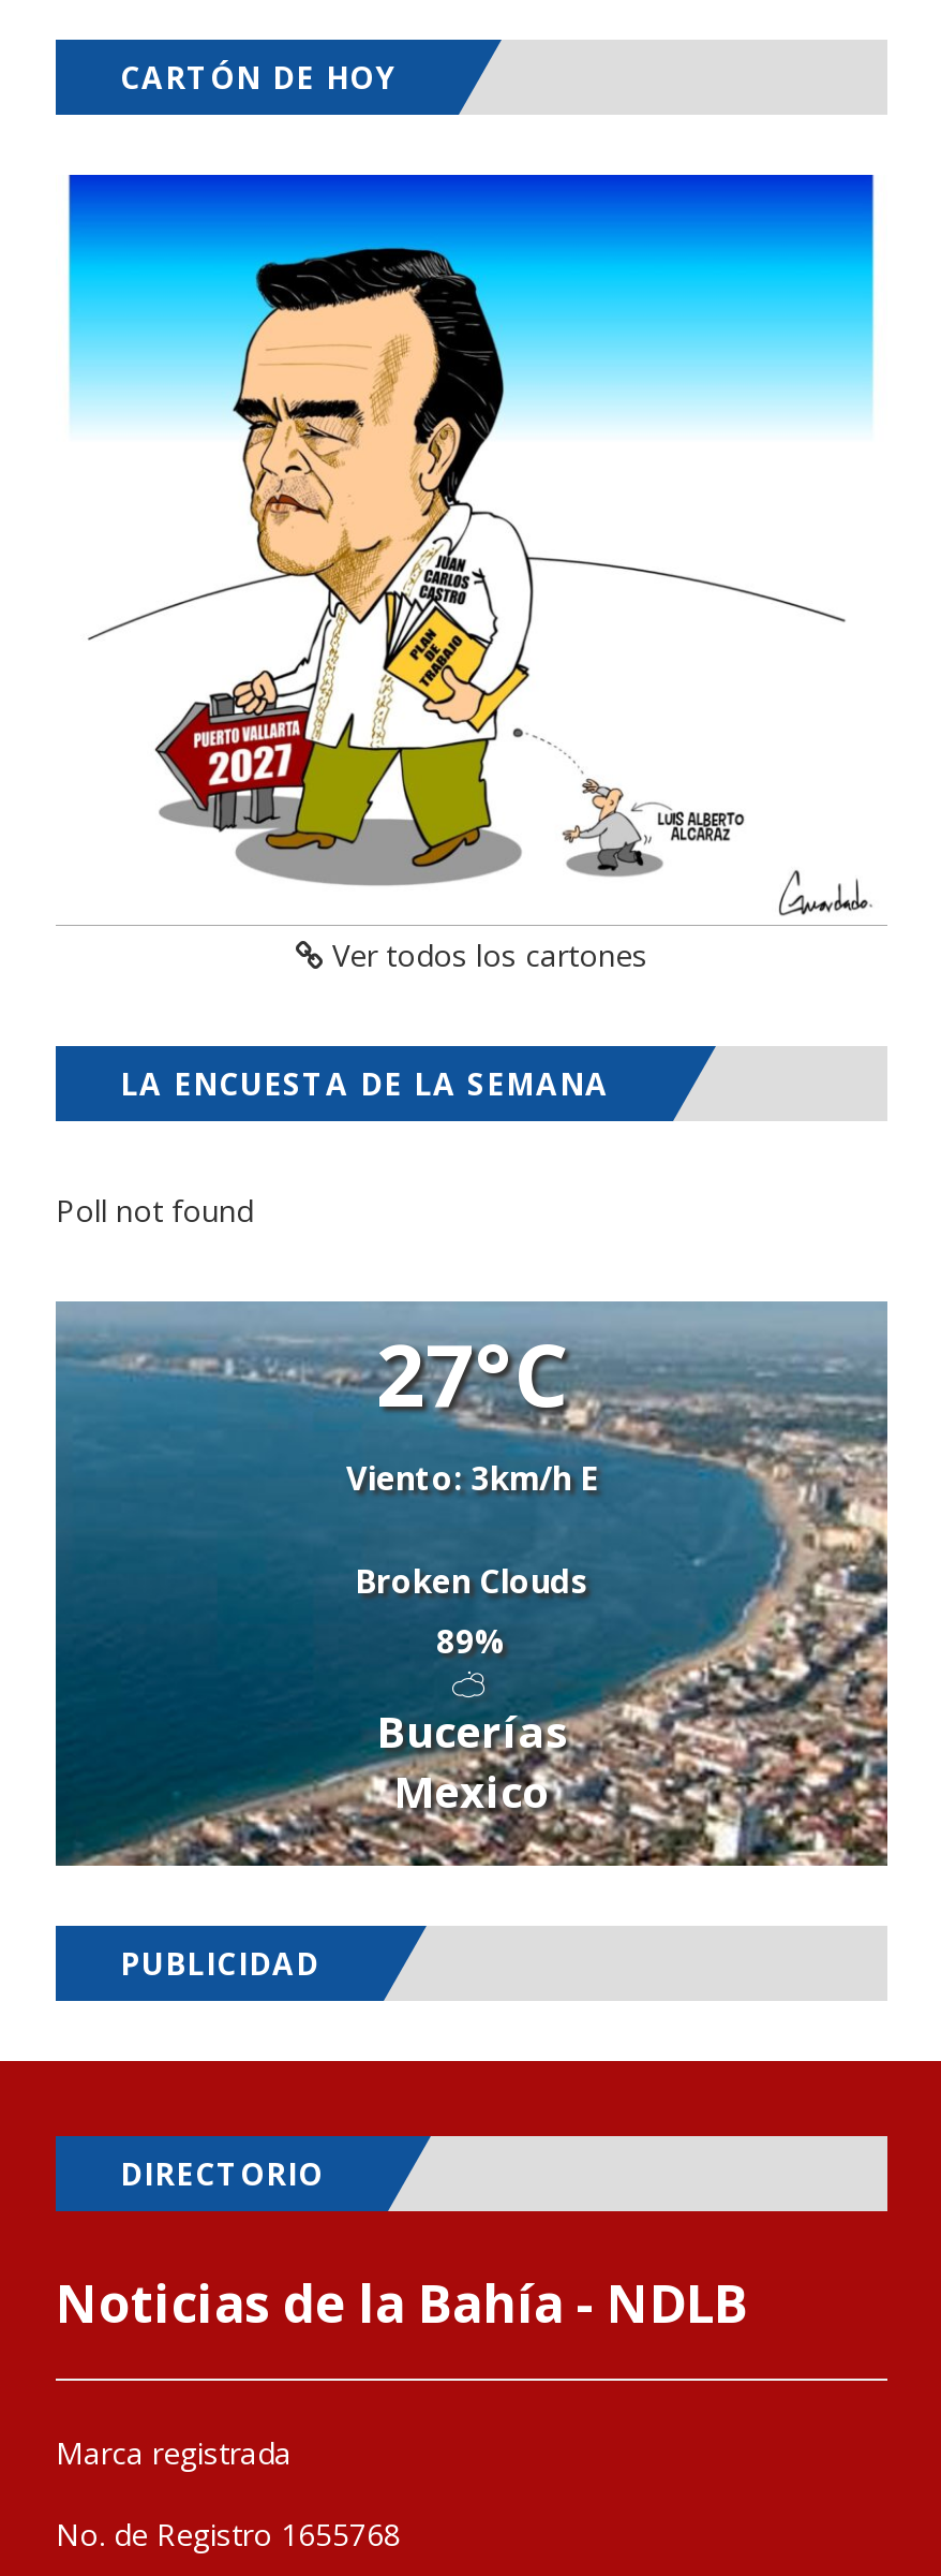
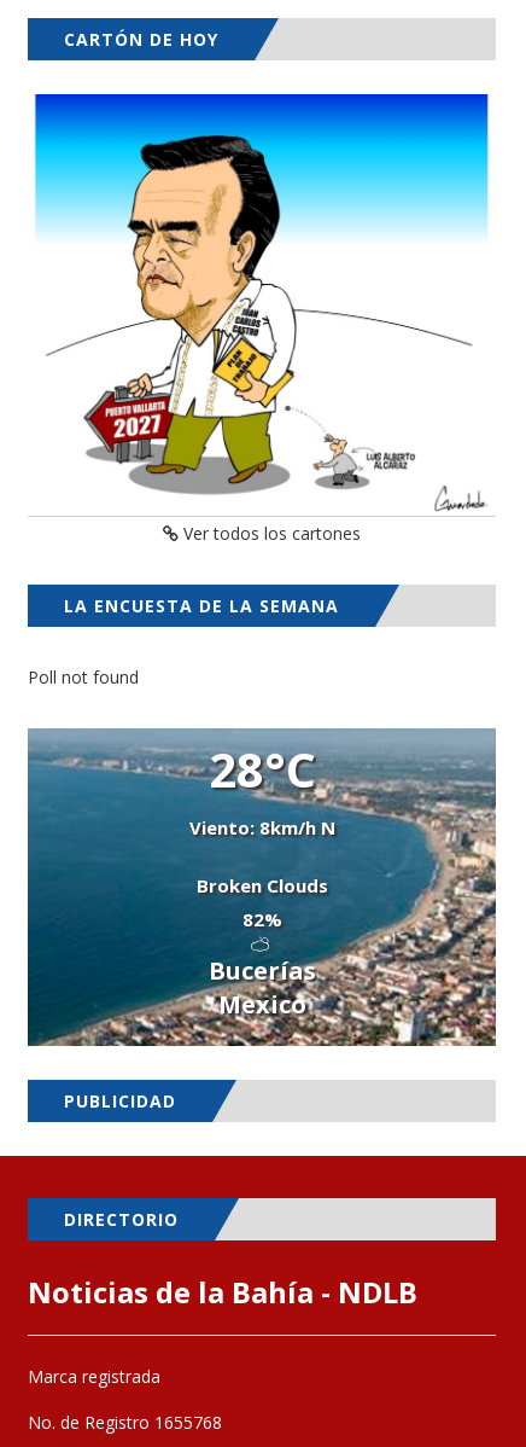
[346,1314,597,1498] 27°C | Viento: 3km/h E -> [189,735,335,839] 28°C | Viento: 8km/h N
[436,1618,507,1661] 89% -> [242,907,282,931] 82%

